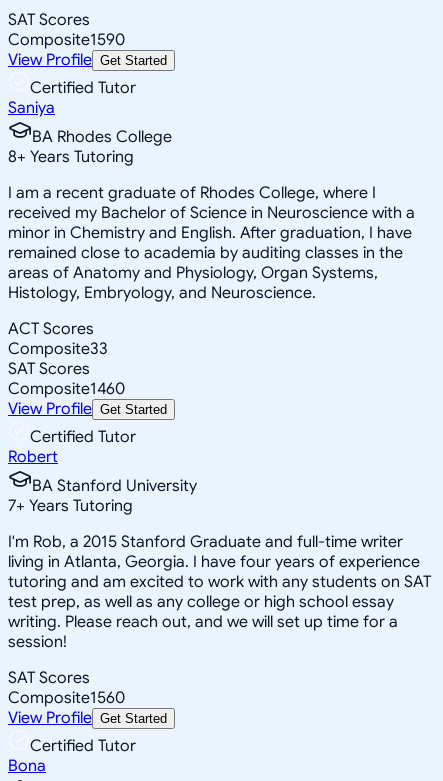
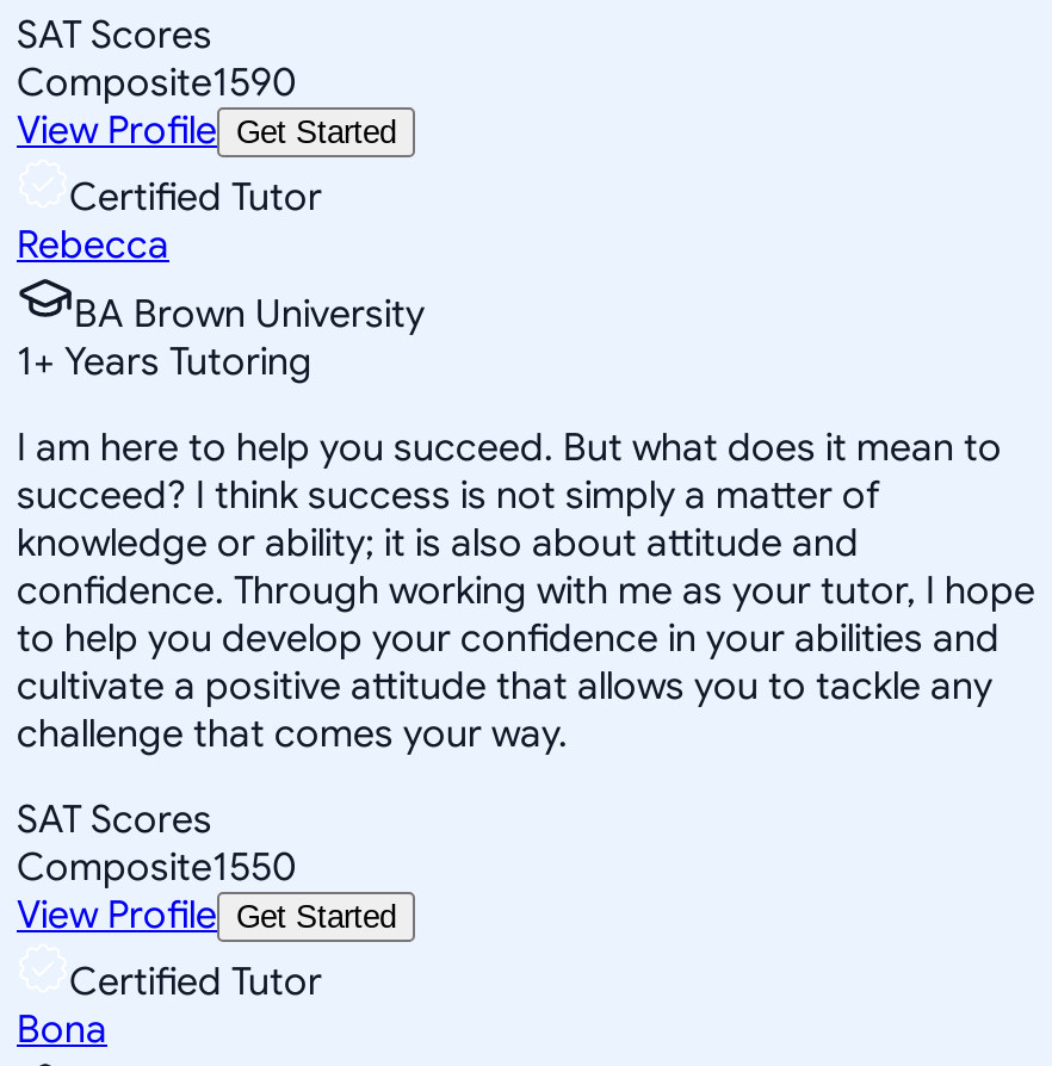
[8,98,415,359] Saniya | BA Rhodes College | 8+ Years Tutoring | I am a recent graduate of Rhodes College, where I | received my Bachelor of Science in Neuroscience with a | minor in Chemistry and English. After graduation, I have | remained close to academia by auditing classes in the | areas of Anatomy and Physiology, Organ Systems, | Histology, Embryology, and Neuroscience. | ACT Scores | Composite33 -> [17,221,1035,757] Rebecca | BA Brown University | 1+ Years Tutoring | I am here to help you succeed. But what does it mean to | succeed? I think success is not simply a matter of | knowledge or ability; it is also about attitude and | confidence. Through working with me as your tutor, I hope | to help you develop your confidence in your abilities and | cultivate a positive attitude that allows you to tackle any | challenge that comes your way.
[8,379,431,708] Composite1460 | View Profile Get Started | Certified Tutor | Robert | BA Stanford University | 7+ Years Tutoring | I'm Rob, a 2015 Stanford Graduate and full-time writer | living in Atlanta, Georgia. I have four years of experience | tutoring and am excited to work with any students on SAT | test prep, as well as any college or high school essay | writing. Please reach out, and we will set up time for a | session! | SAT Scores | Composite1560 -> [17,843,296,891] Composite1550

